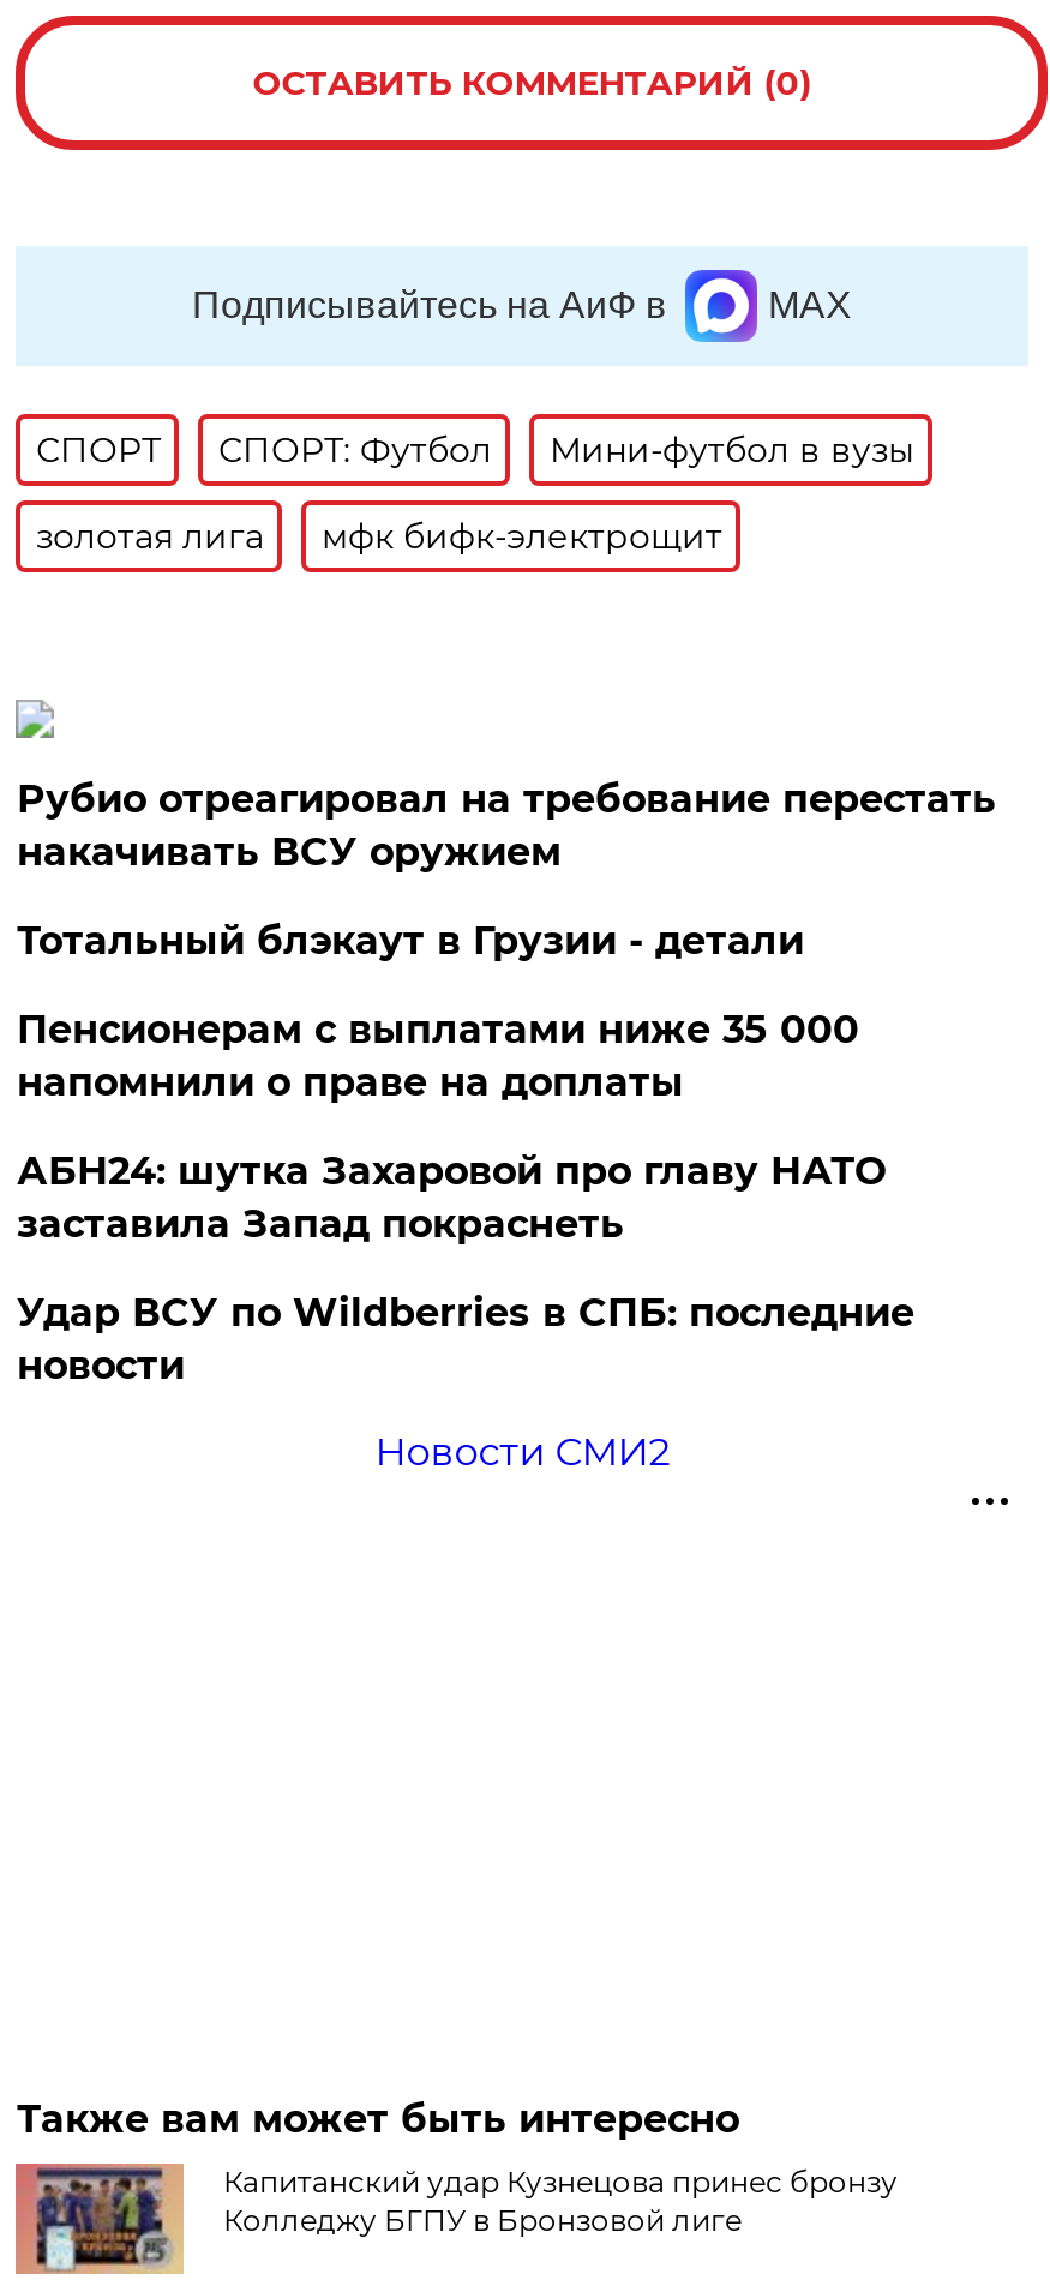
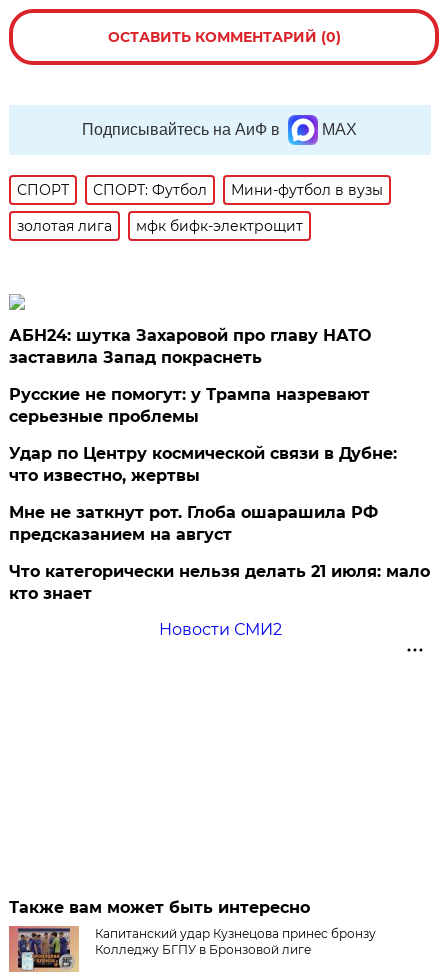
[17,775,996,1104] Рубио отреагировал на требование перестать | накачивать ВСУ оружием | Тотальный блэкаут в Грузии - детали | Пенсионерам с выплатами ниже 35 000 | напомнили о праве на доплаты -> none
moved [17,1147,885,1246] -> [9,326,371,367]: АБН24: шутка Захаровой про главу НАТО | заставила Запад покраснеть
[17,1289,914,1387] Удар ВСУ по Wildberries в СПБ: последние | новости -> [9,385,430,603] Русские не помогут: у Трампа назревают | серьезные проблемы | Удар по Центру космической связи в Дубне: | что известно, жертвы | Мне не заткнут рот. Глоба ошарашила РФ | предсказанием на август | Что категорически нельзя делать 21 июля: мало | кто знает

